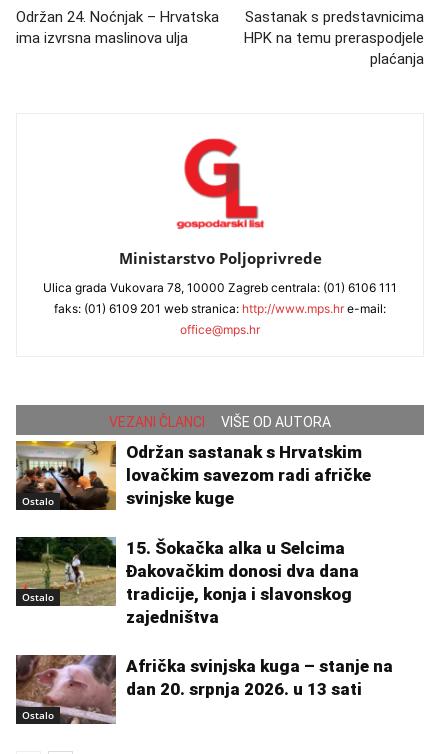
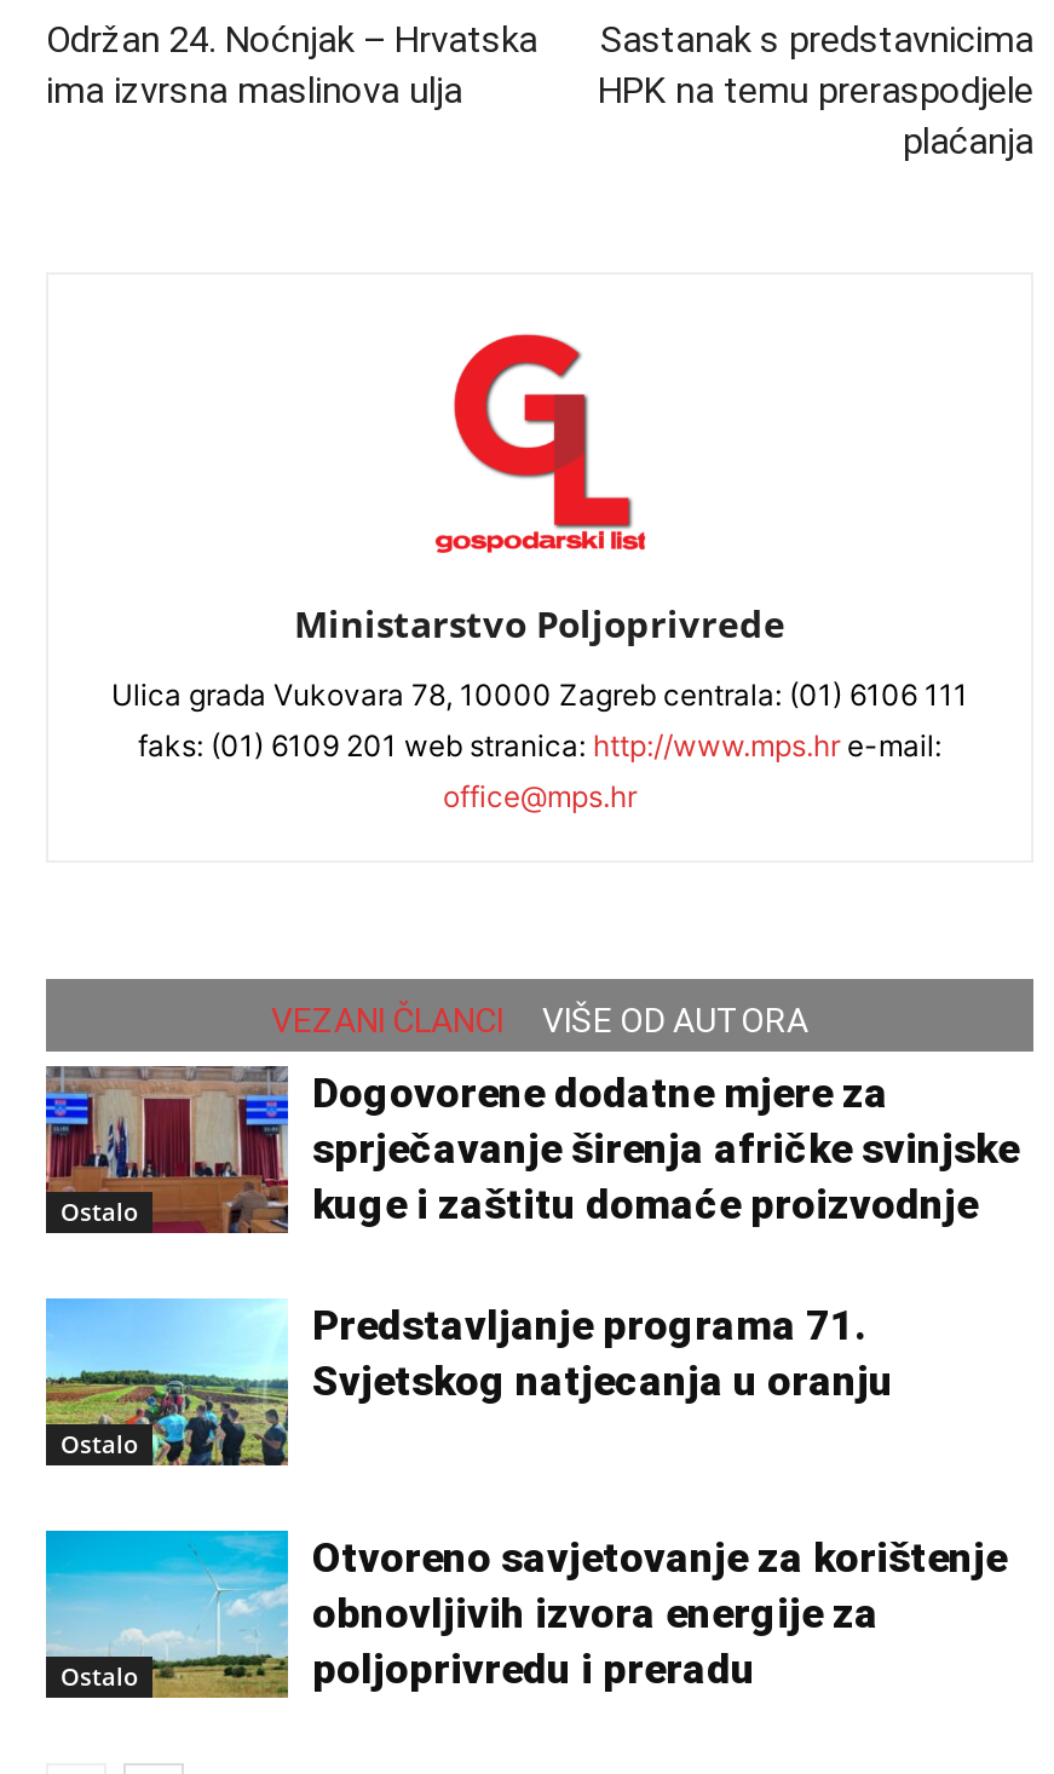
[15,440,371,511] [image] | Održan sastanak s Hrvatskim | lovačkim savezom radi afričke | svinjske kuge -> [44,1064,1019,1236] [image] | Dogovorene dodatne mjere za | sprječavanje širenja afričke svinjske | kuge i zaštitu domaće proizvodnje
[15,536,359,627] [image] | 15. Šokačka alka u Selcima | Đakovačkim donosi dva dana | tradicije, konja i slavonskog | zajedništva -> [44,1296,893,1468] [image] | Predstavljanje programa 71. | Svjetskog natjecanja u oranju
[15,654,393,725] [image] | Afrička svinjska kuga – stanje na | dan 20. srpnja 2026. u 13 sati -> [44,1528,1007,1700] [image] | Otvoreno savjetovanje za korištenje | obnovljivih izvora energije za | poljoprivredu i preradu

